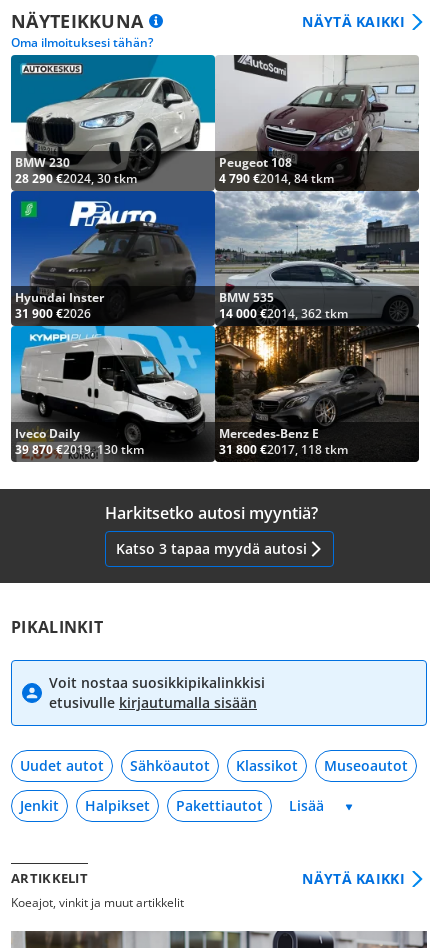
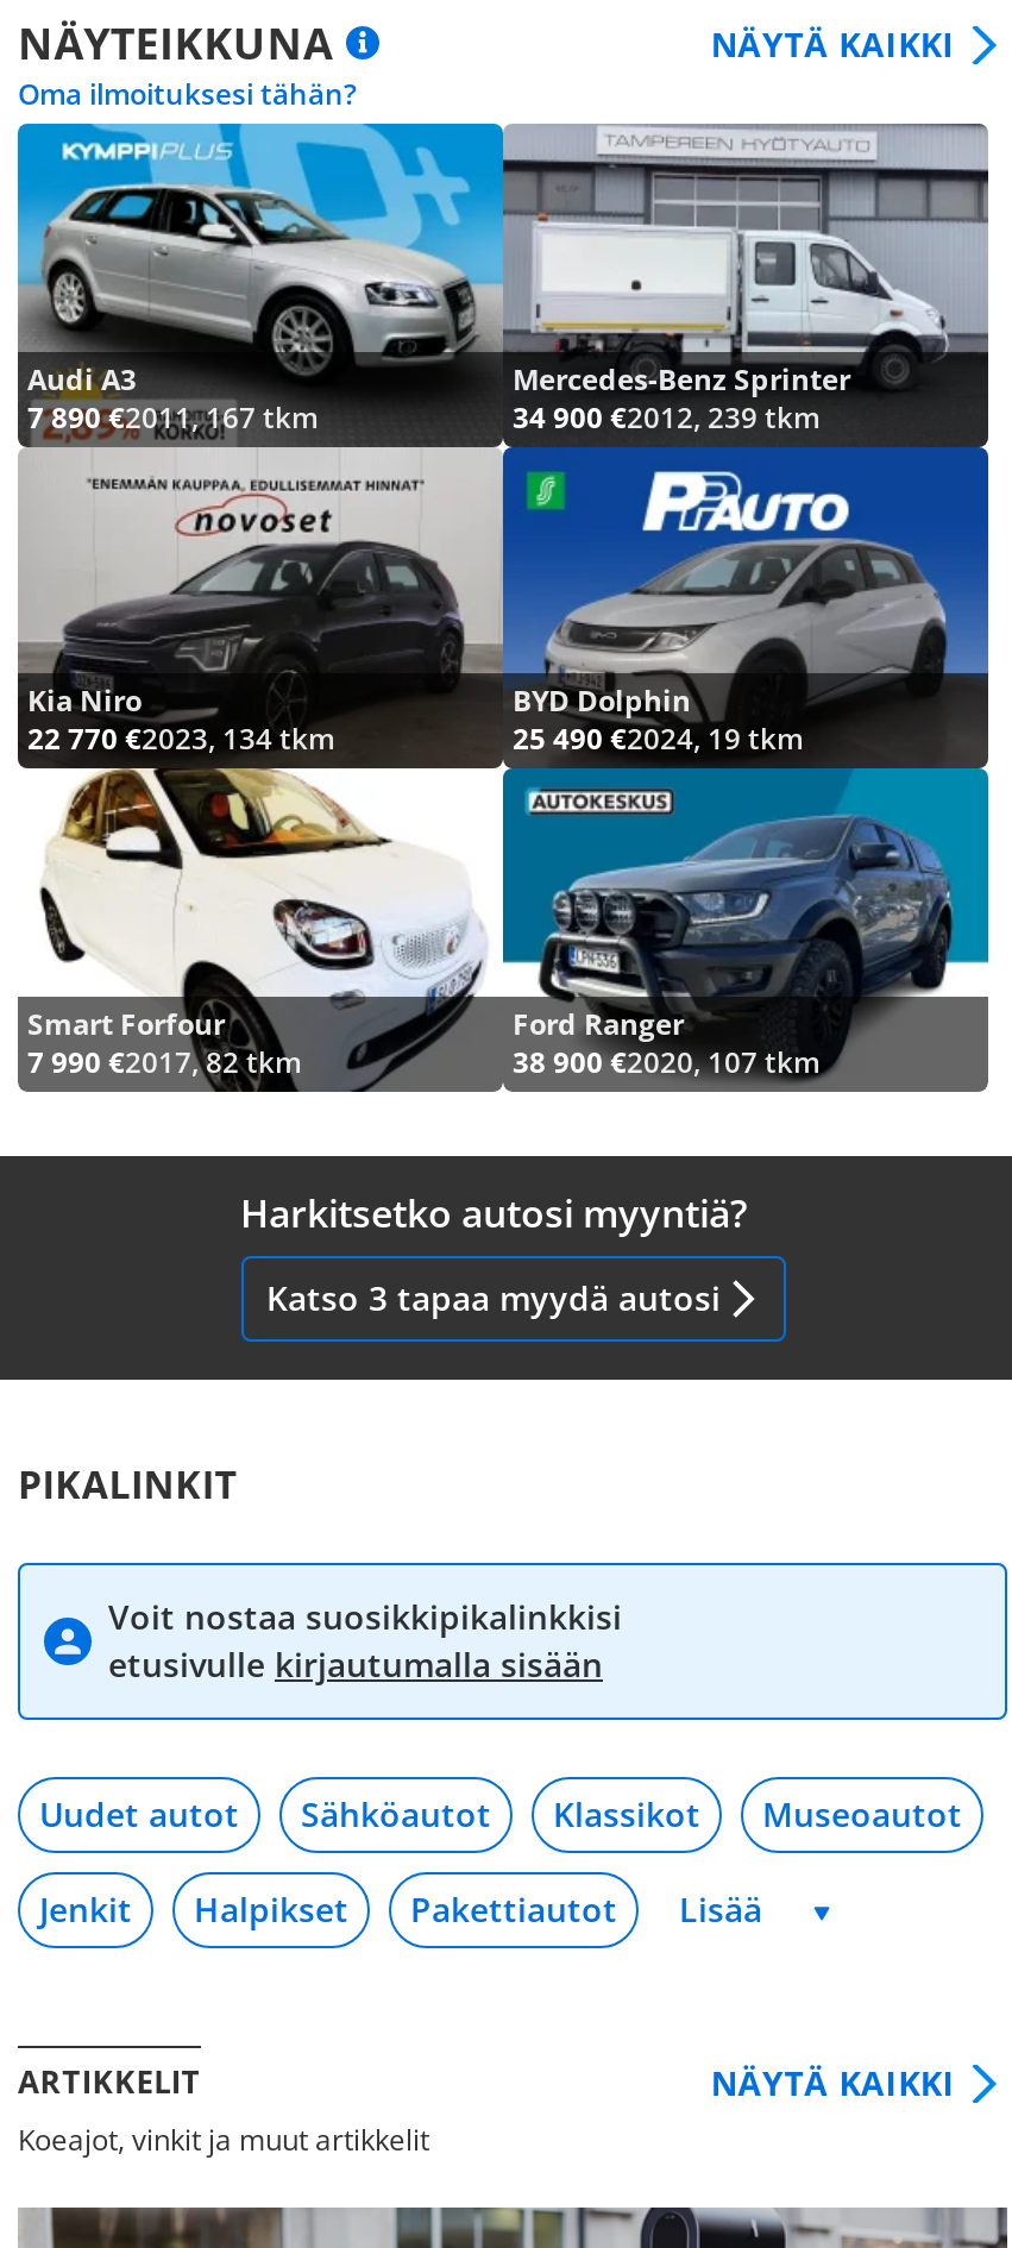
[10,55,420,461] [image] | BMW 230 | 28 290 €2024, 30 tkm -> [15,124,991,1092] [image] | Audi A3 | 7 890 €2011, 167 tkm
[219,154,334,187] Peugeot 108 | 4 790 €2014, 84 tkm -> [513,359,850,437] Mercedes-Benz Sprinter | 34 900 €2012, 239 tkm
[15,289,104,322] Hyundai Inster | 31 900 €2026 -> [27,681,334,759] Kia Niro | 22 770 €2023, 134 tkm
[219,289,348,322] BMW 535 | 14 000 €2014, 362 tkm -> [513,681,803,759] BYD Dolphin | 25 490 €2024, 19 tkm
[15,424,144,457] Iveco Daily | 39 870 €2019, 130 tkm -> [27,1003,301,1081] Smart Forfour | 7 990 €2017, 82 tkm
[219,424,348,457] Mercedes-Benz E | 31 800 €2017, 118 tkm -> [513,1003,819,1081] Ford Ranger | 38 900 €2020, 107 tkm

